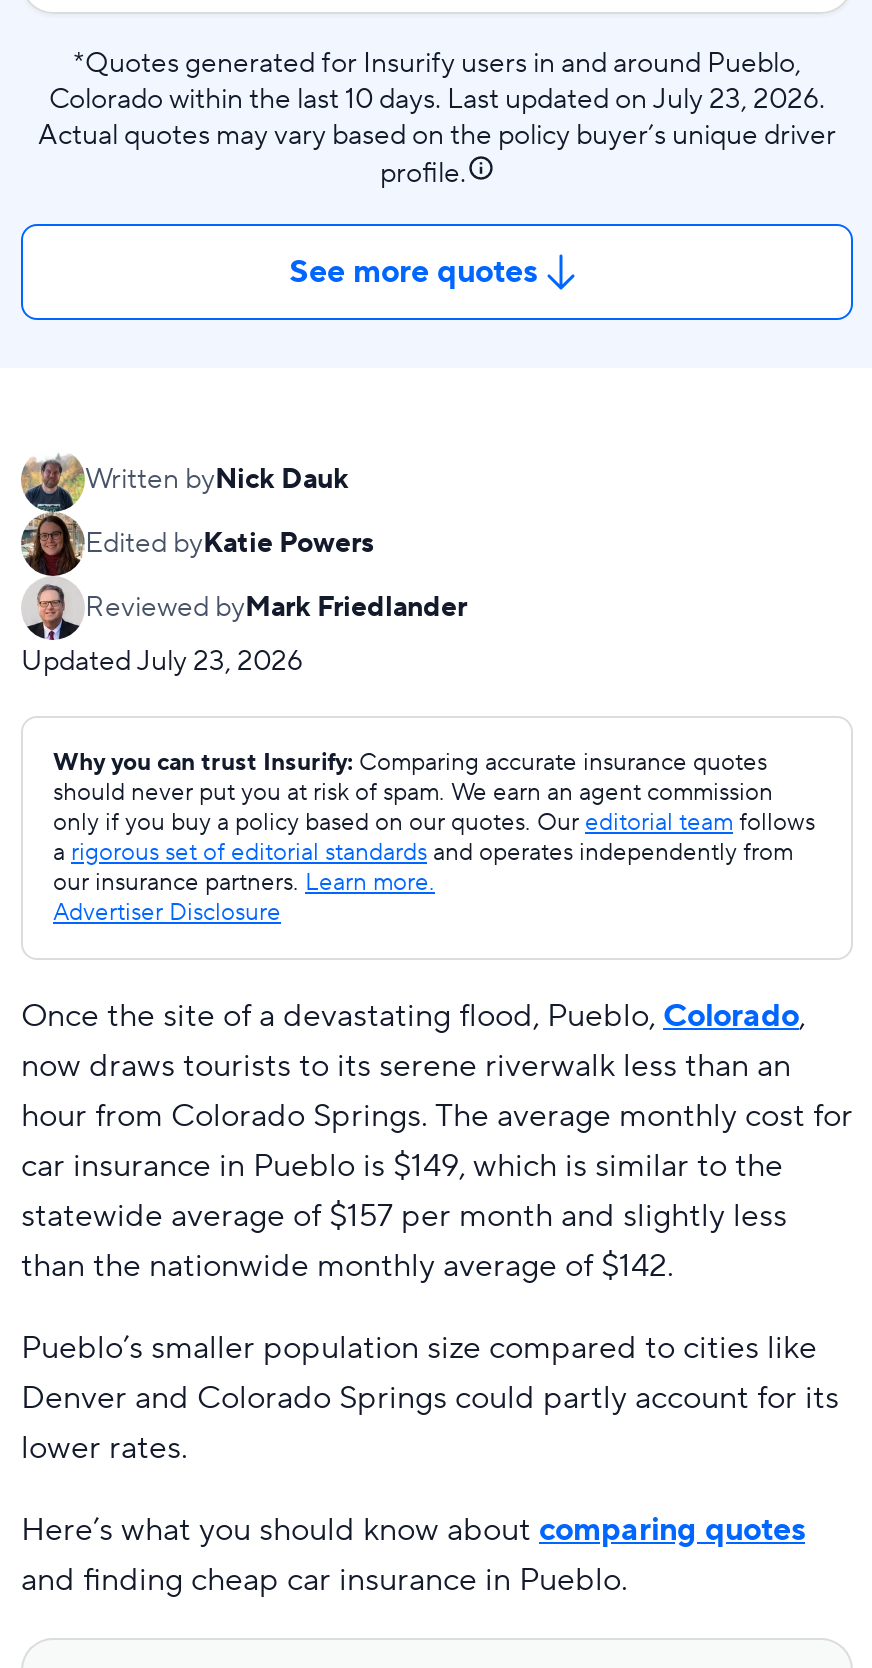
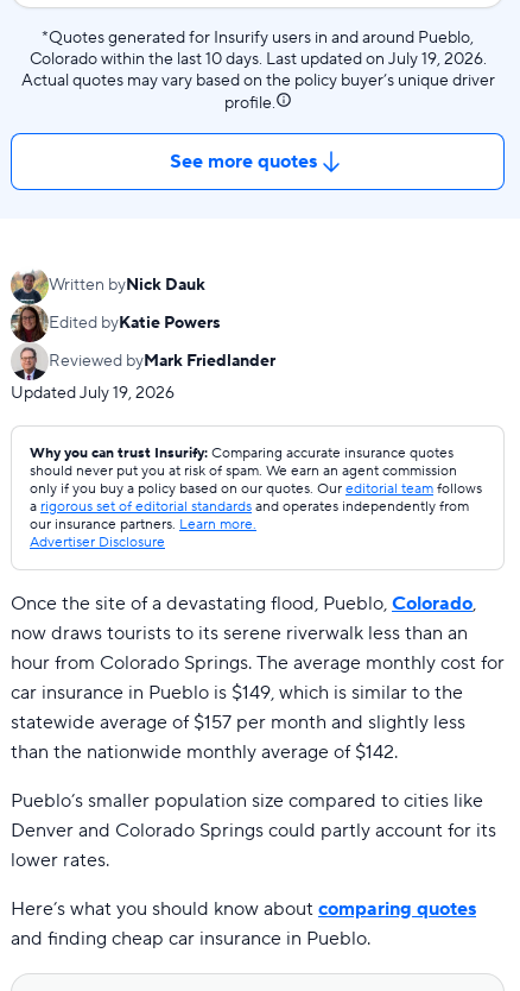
[49,82,825,118] Colorado within the last 10 days. Last updated on July 23, 2026. -> [29,49,486,70] Colorado within the last 10 days. Last updated on July 19, 2026.
[21,644,303,680] Updated July 23, 2026 -> [11,383,175,404] Updated July 19, 2026

